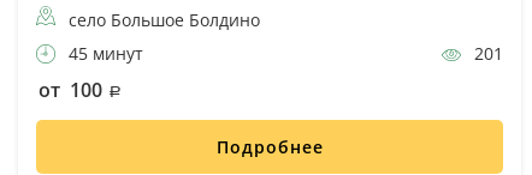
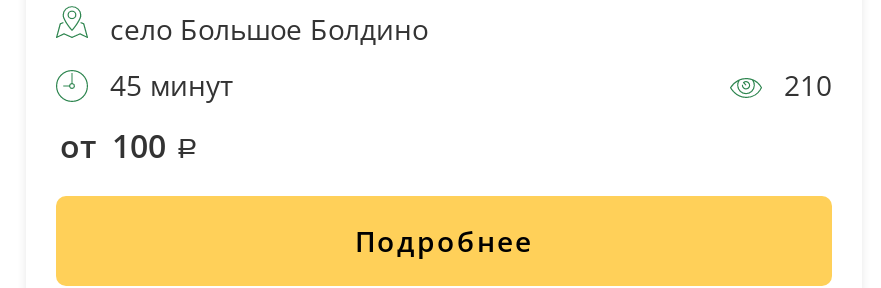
[469,42,503,65] 201 -> [776,66,832,104] 210

